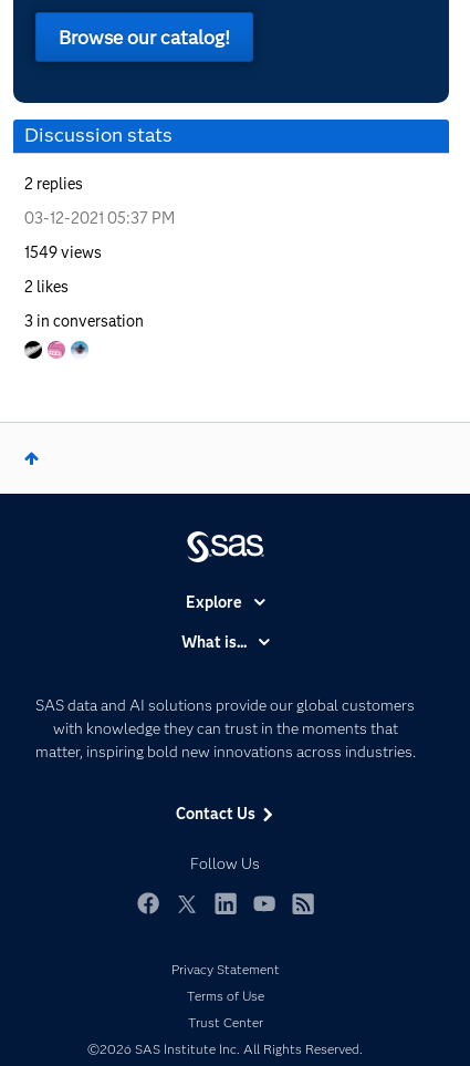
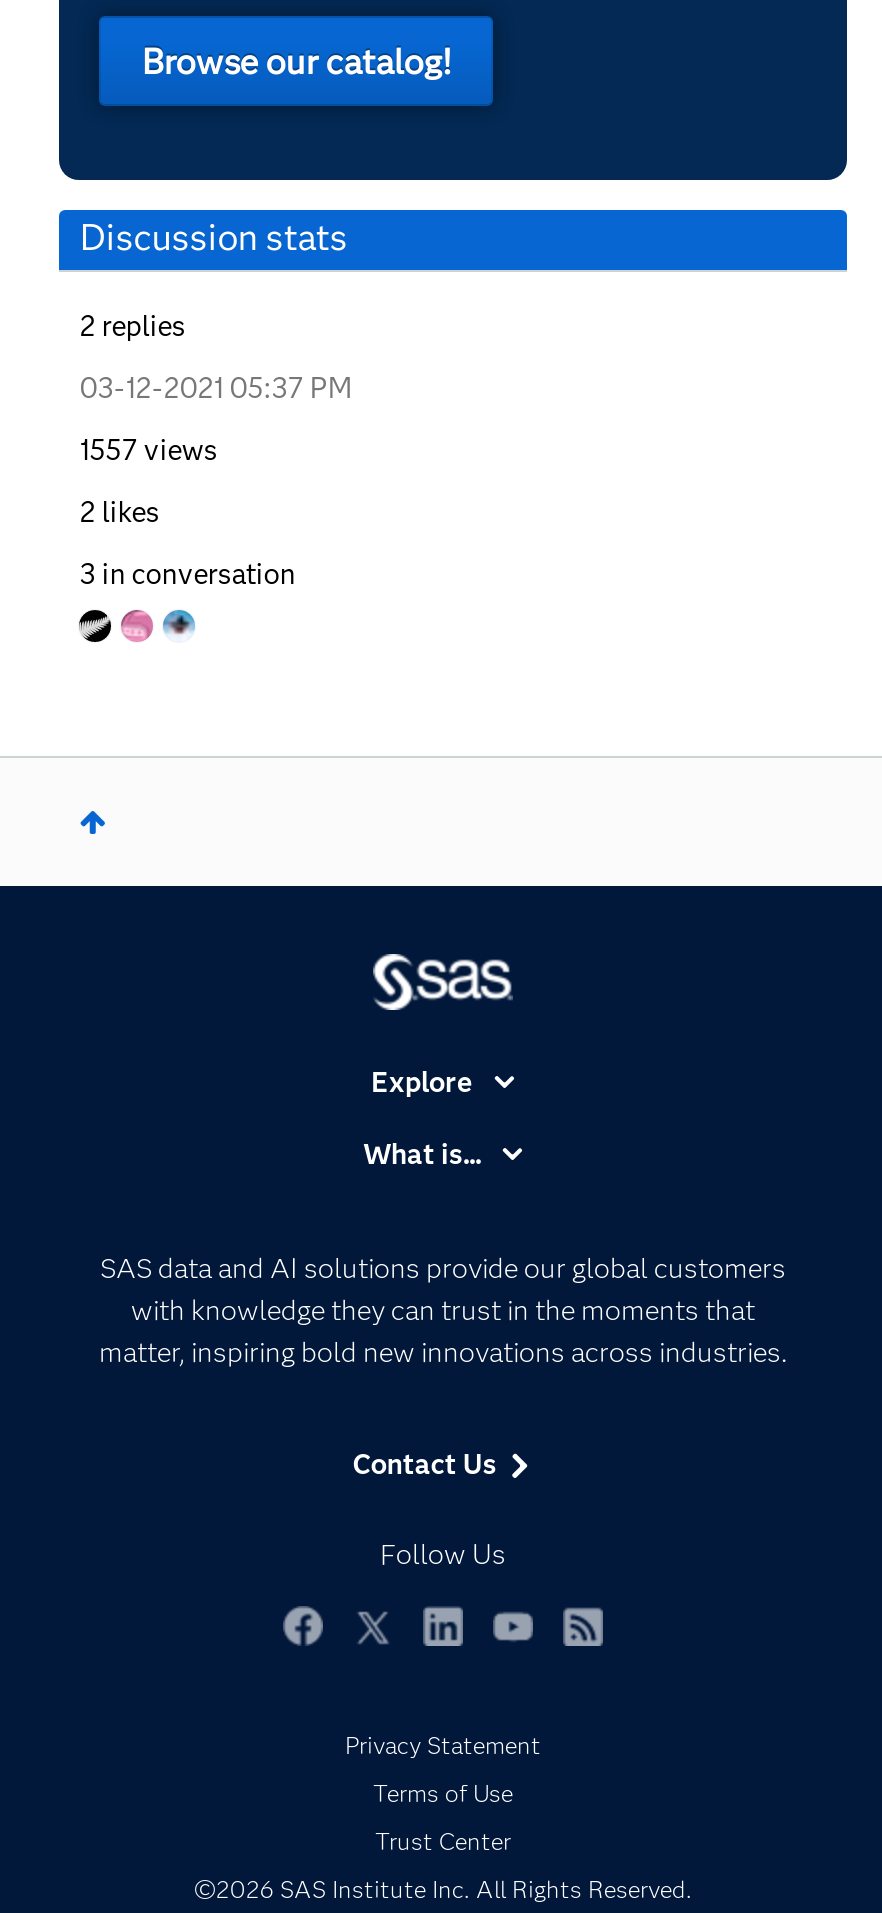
[25,243,102,263] 1549 views -> [80,433,218,469] 1557 views

